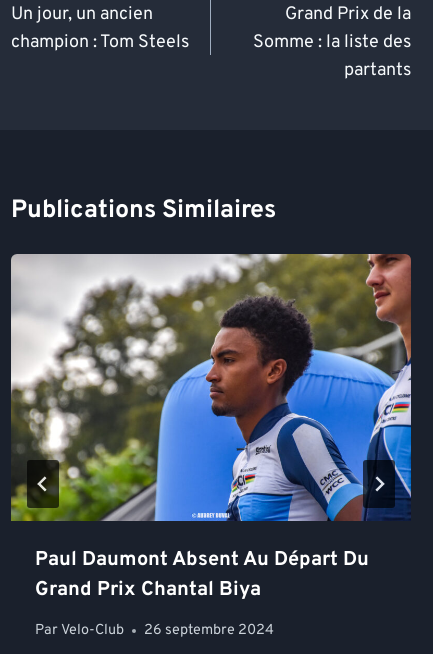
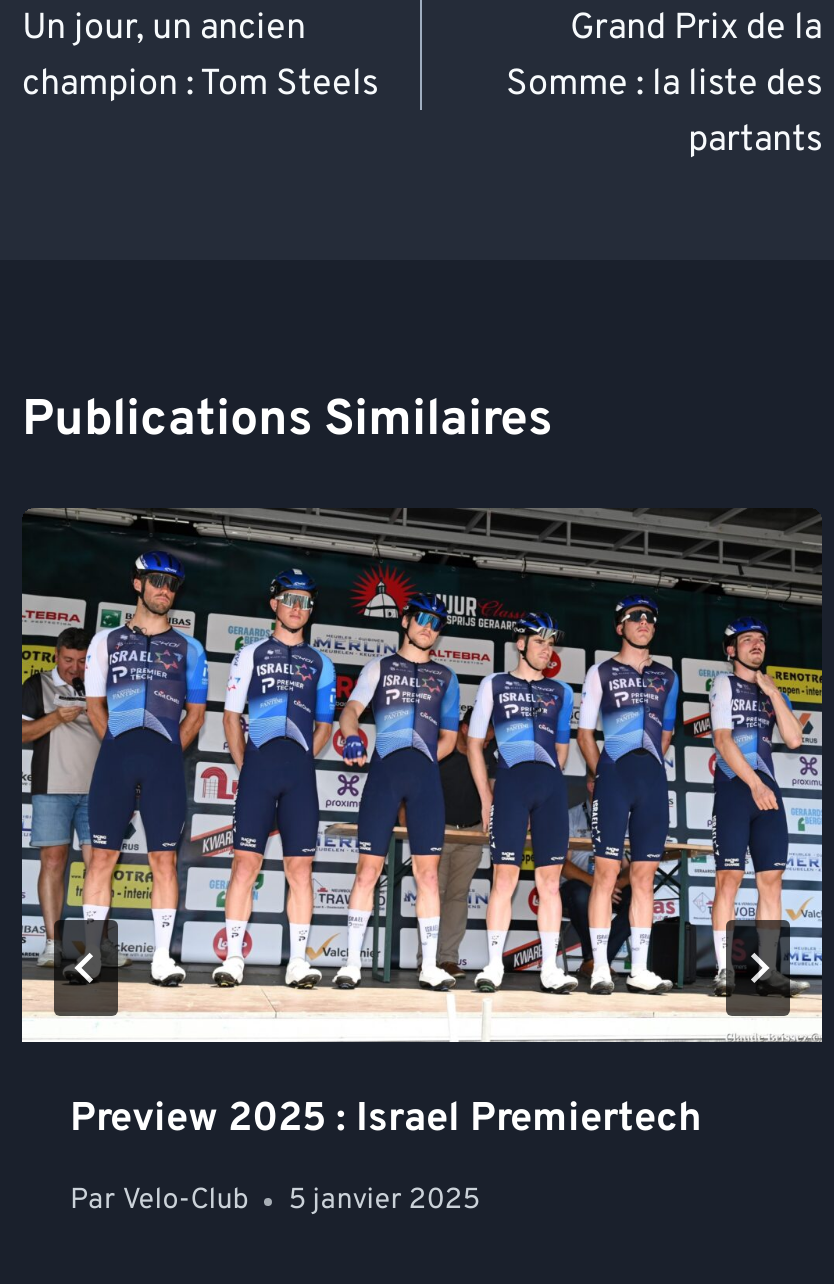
[10,253,412,603] [image] | Paul Daumont Absent Au Départ Du | Grand Prix Chantal Biya -> [20,508,824,1146] [image] | Preview 2025 : Israel Premiertech
[35,621,274,640] Par Velo-Club 26 septembre 2024 -> [70,1183,480,1221] Par Velo-Club 5 janvier 2025

